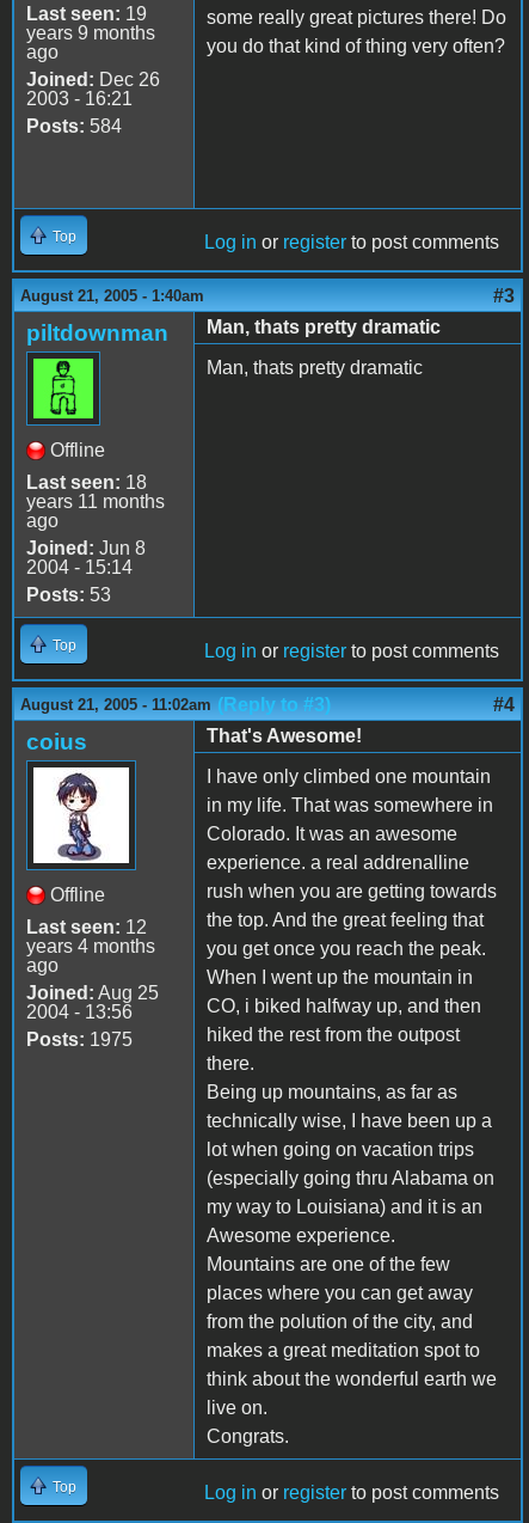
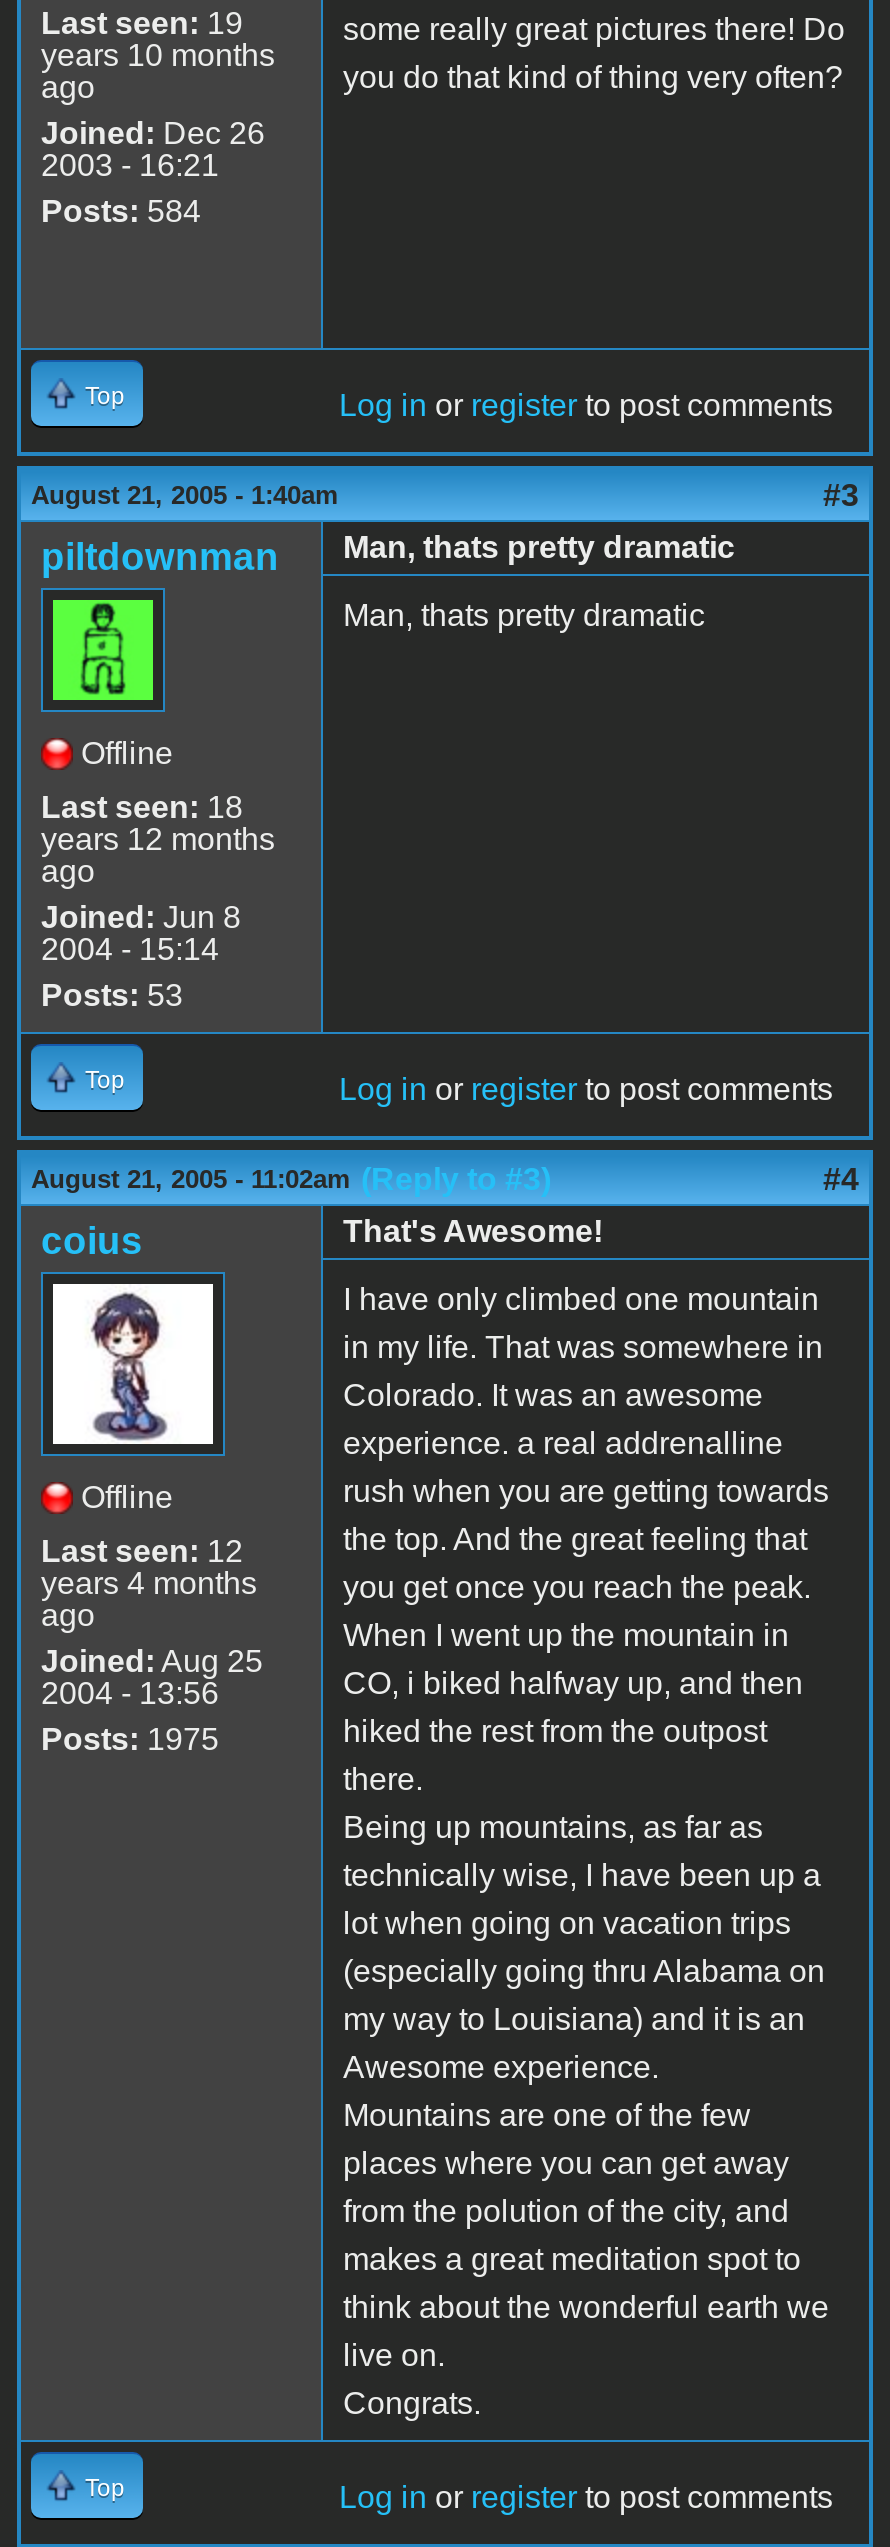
[26,23,155,43] years 9 months -> [41,38,275,72] years 10 months
[26,491,165,512] years 11 months -> [41,822,275,856] years 12 months

